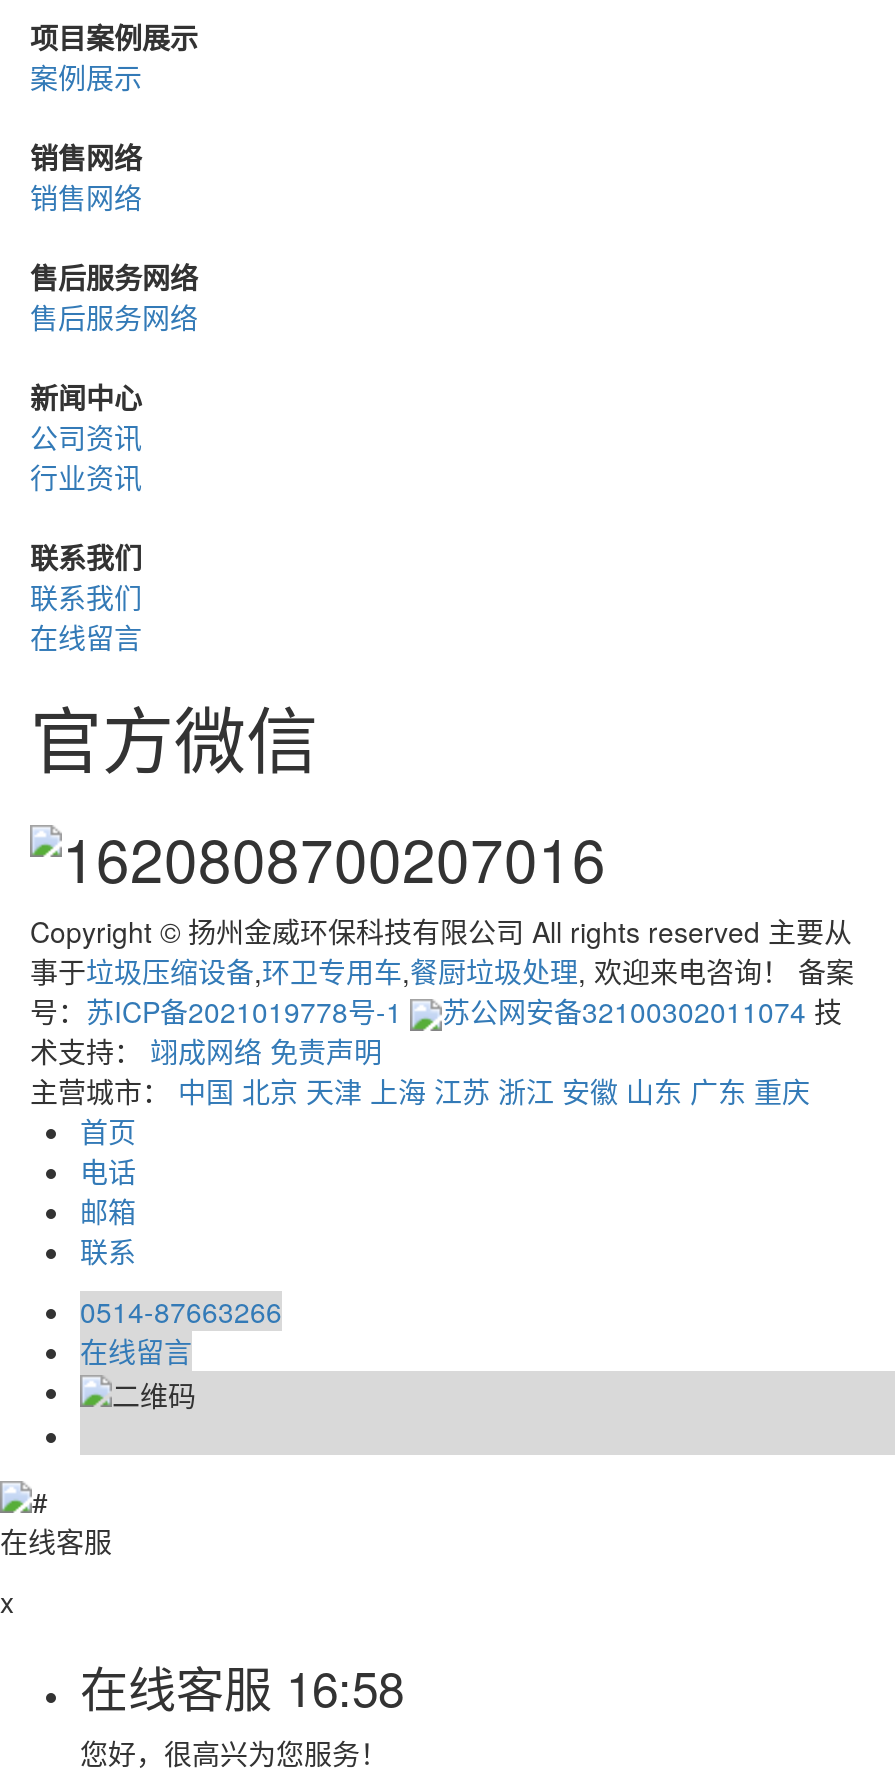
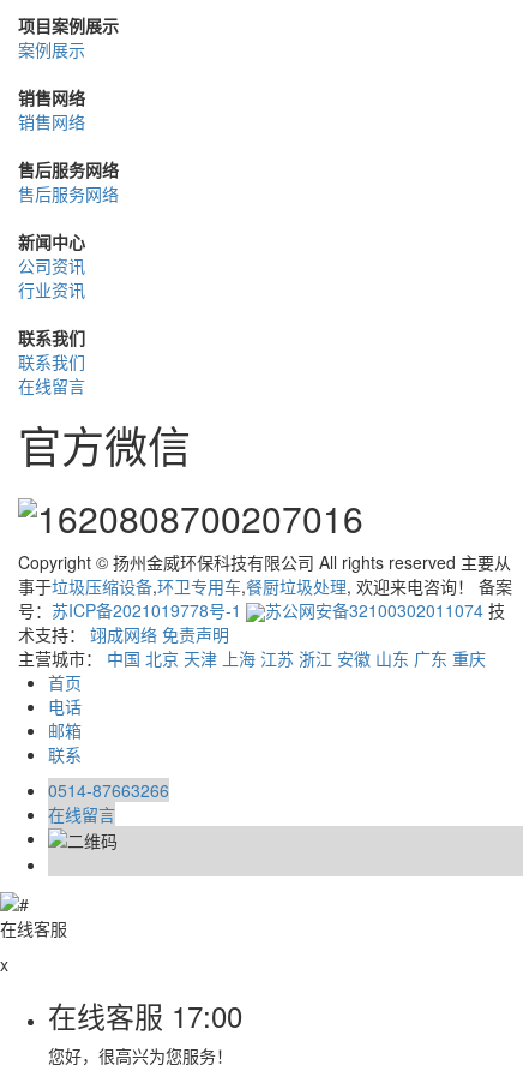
[80,1650,404,1720] 在线客服16:58 -> [48,994,242,1036] 在线客服17:00

